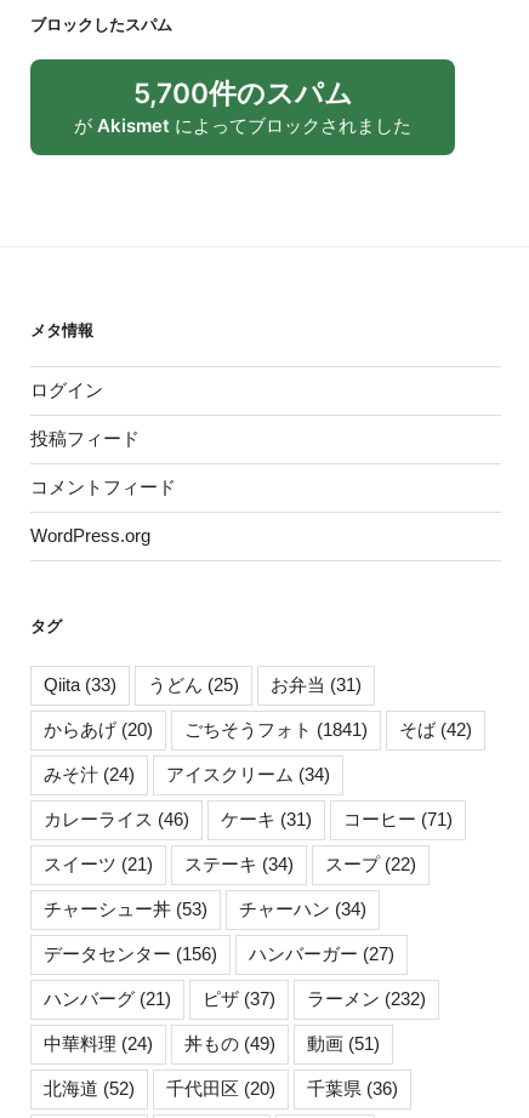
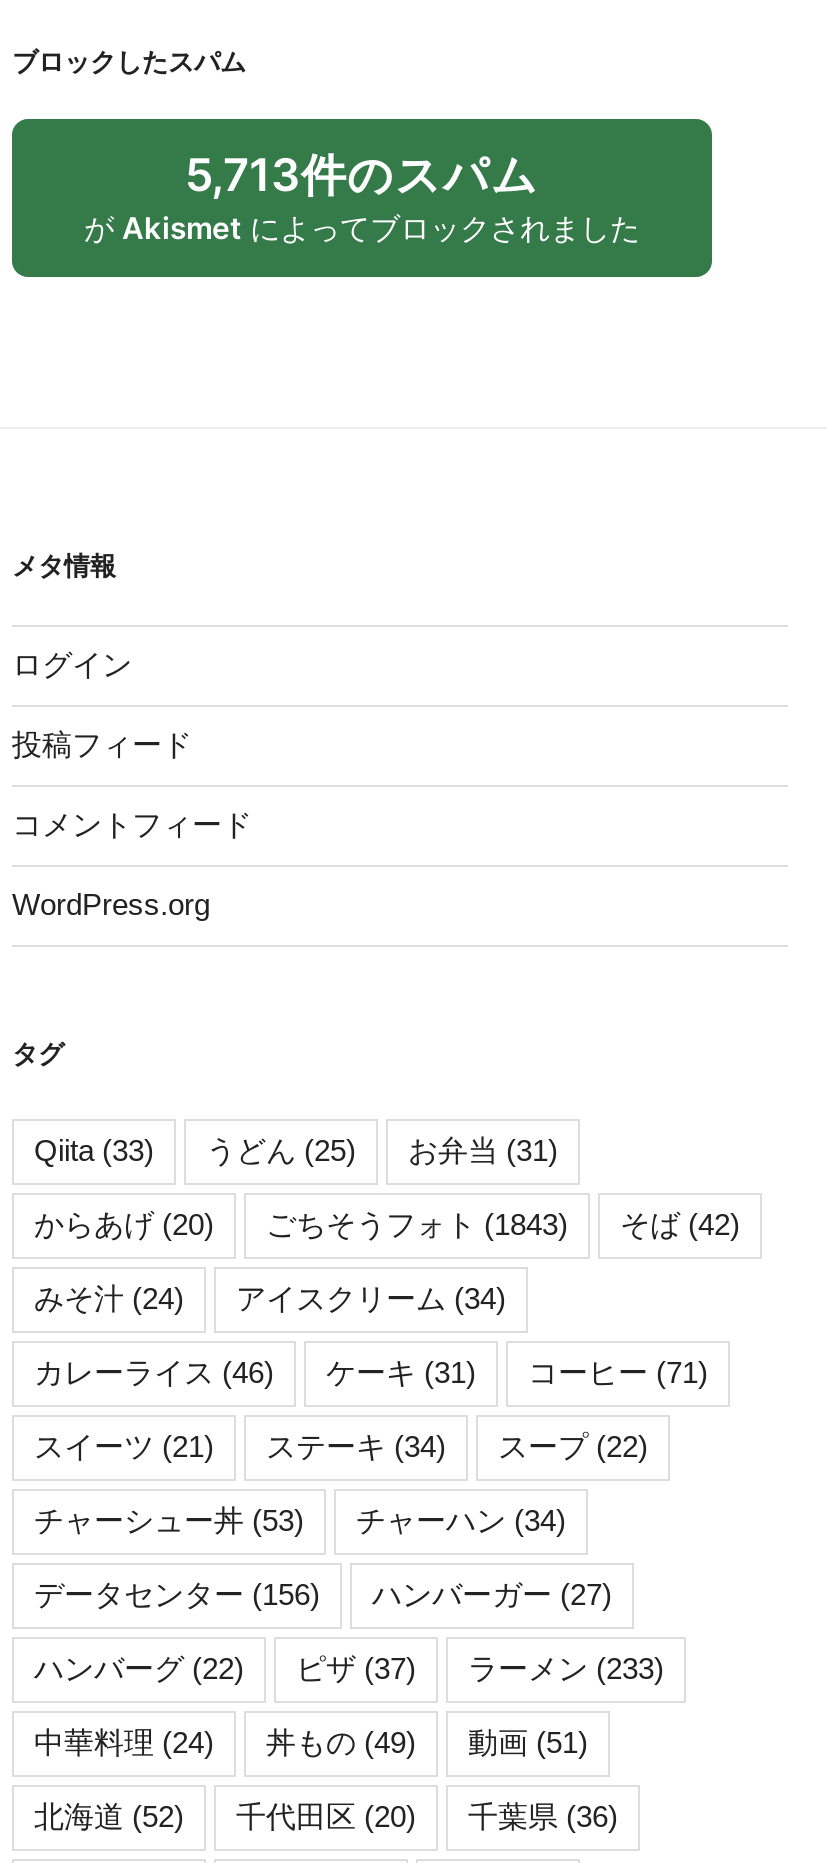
[133,77,352,109] 5,700件のスパム -> [185,147,539,201] 5,713件のスパム
[184,719,368,740] ごちそうフォト(1841) -> [266,1207,568,1241] ごちそうフォト(1843)
[44,988,171,1009] ハンバーグ(21) -> [34,1651,244,1685] ハンバーグ(22)
[307,988,426,1009] ラーメン(232) -> [468,1651,664,1685] ラーメン(233)

